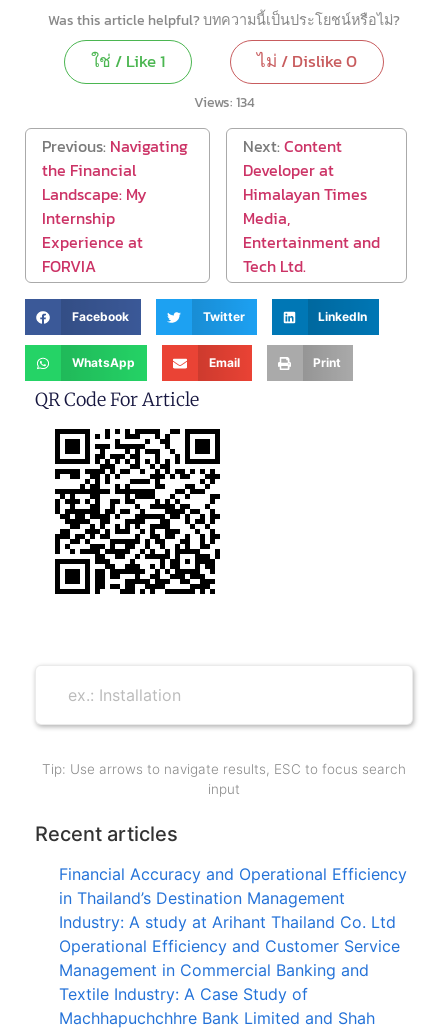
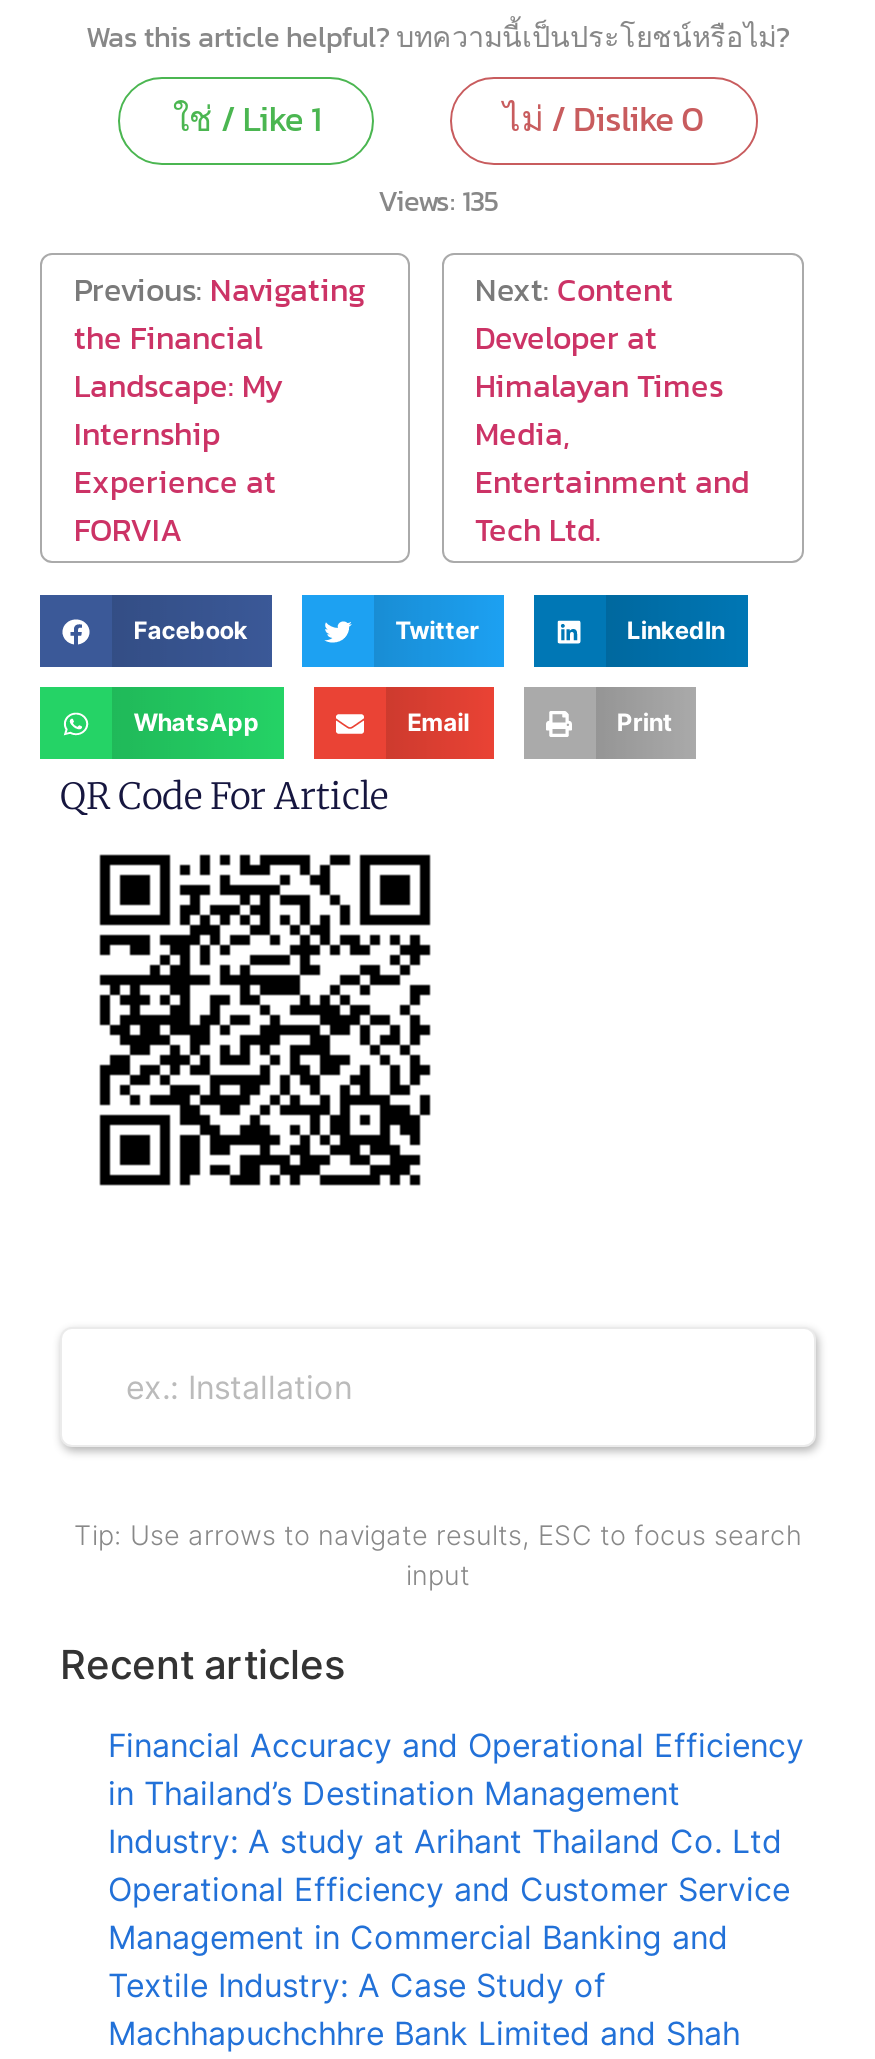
[193,91,254,113] Views: 134 -> [378,180,498,224] Views: 135

